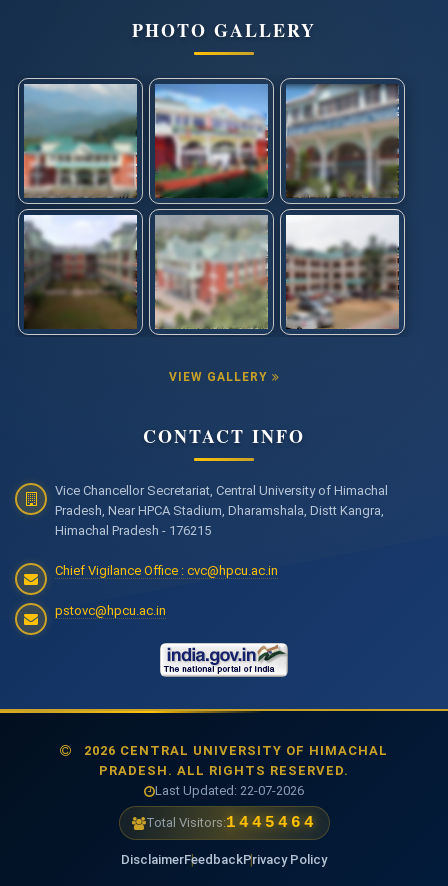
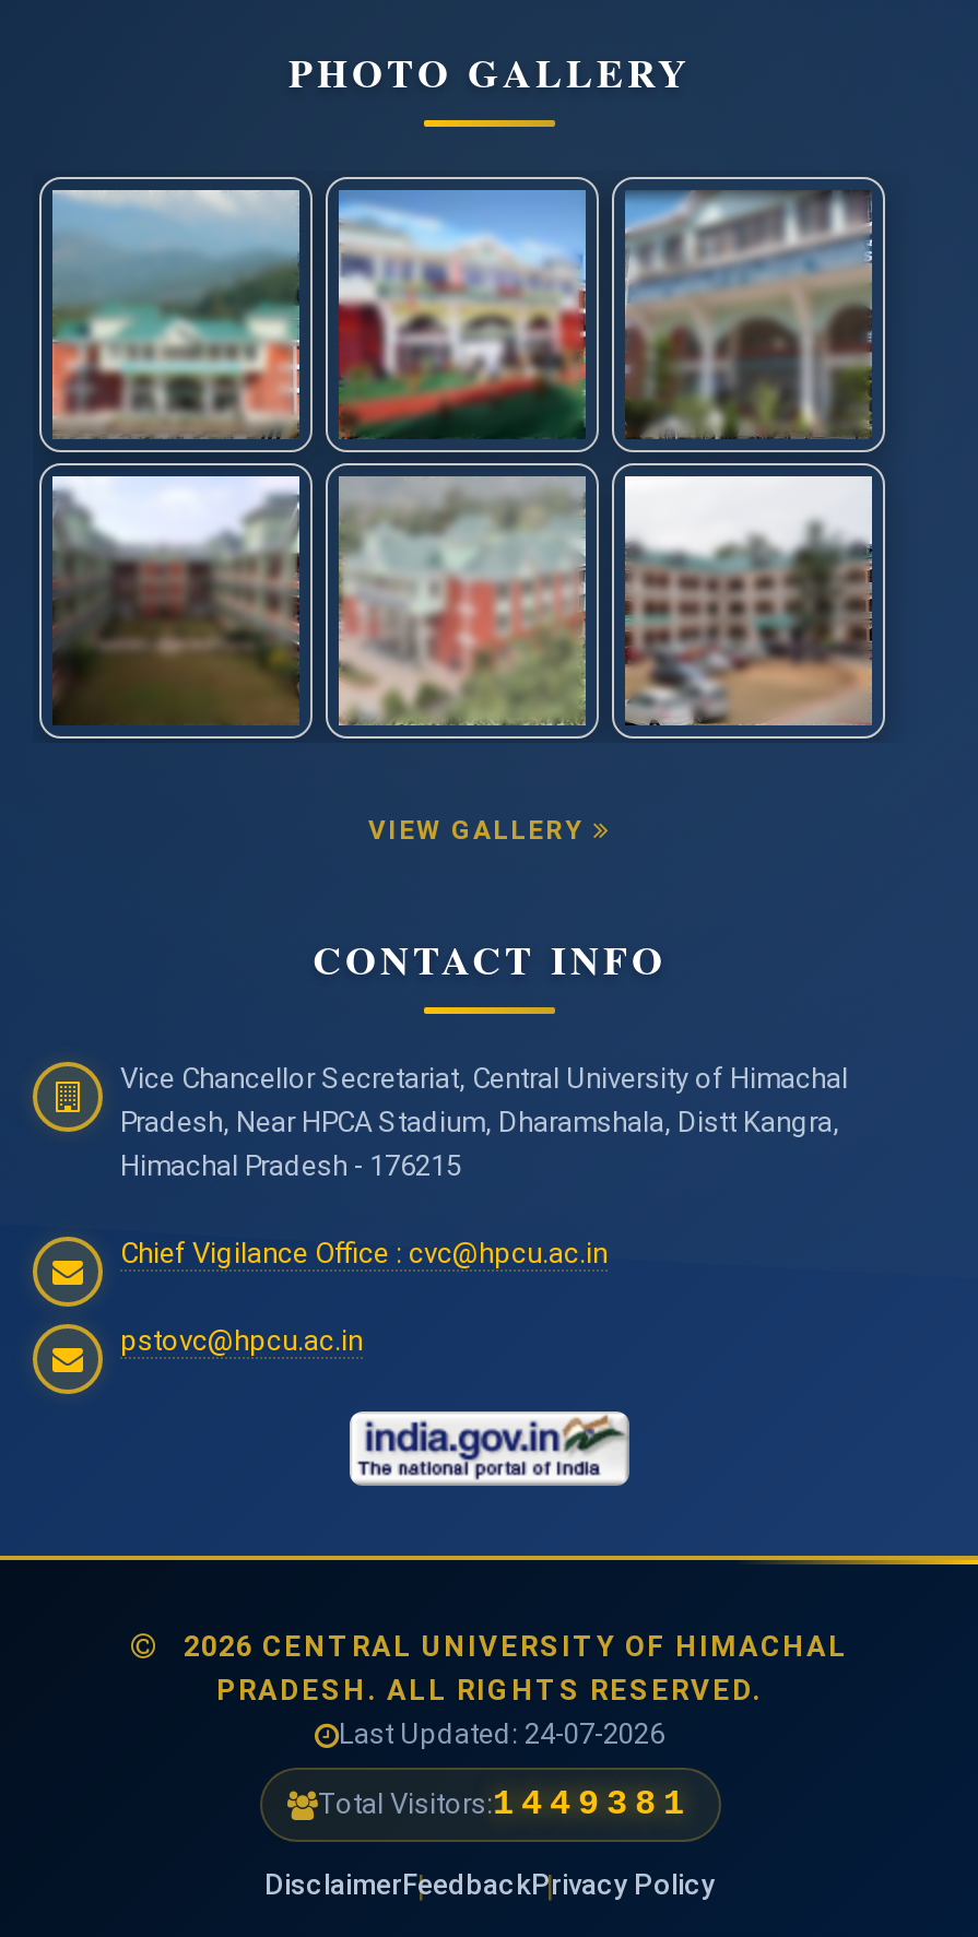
[155,783,304,798] Last Updated: 22-07-2026 -> [339,1719,664,1751] Last Updated: 24-07-2026
[145,814,316,832] Total Visitors:1445464 -> [318,1786,692,1826] Total Visitors:1449381

